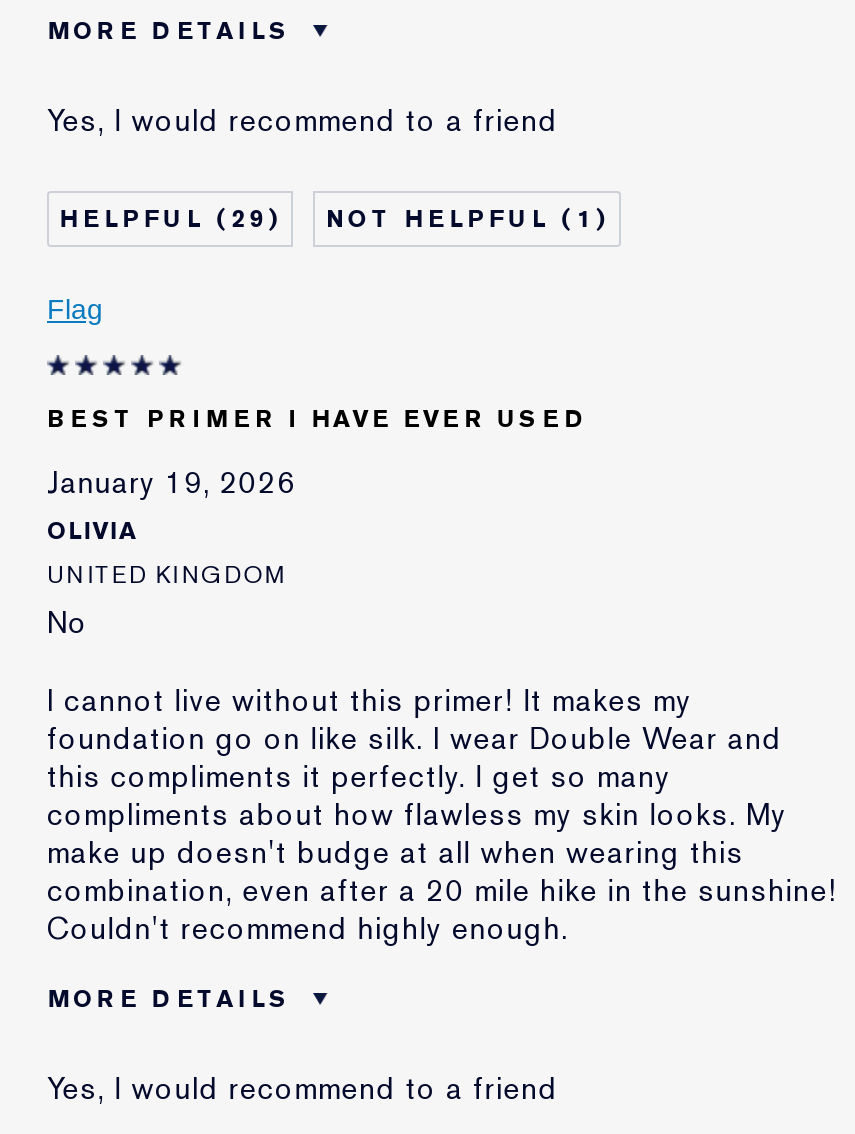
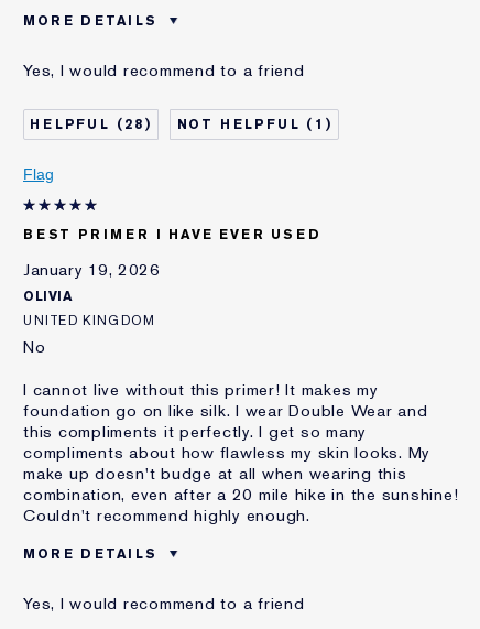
[232,204,267,236] 29 -> [125,116,144,134] 28

